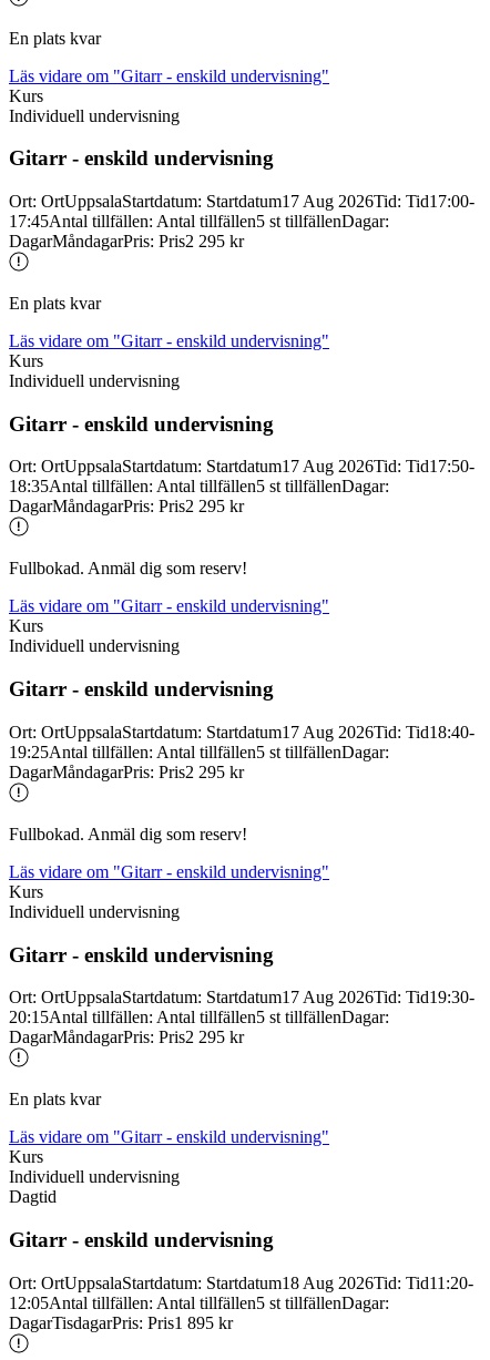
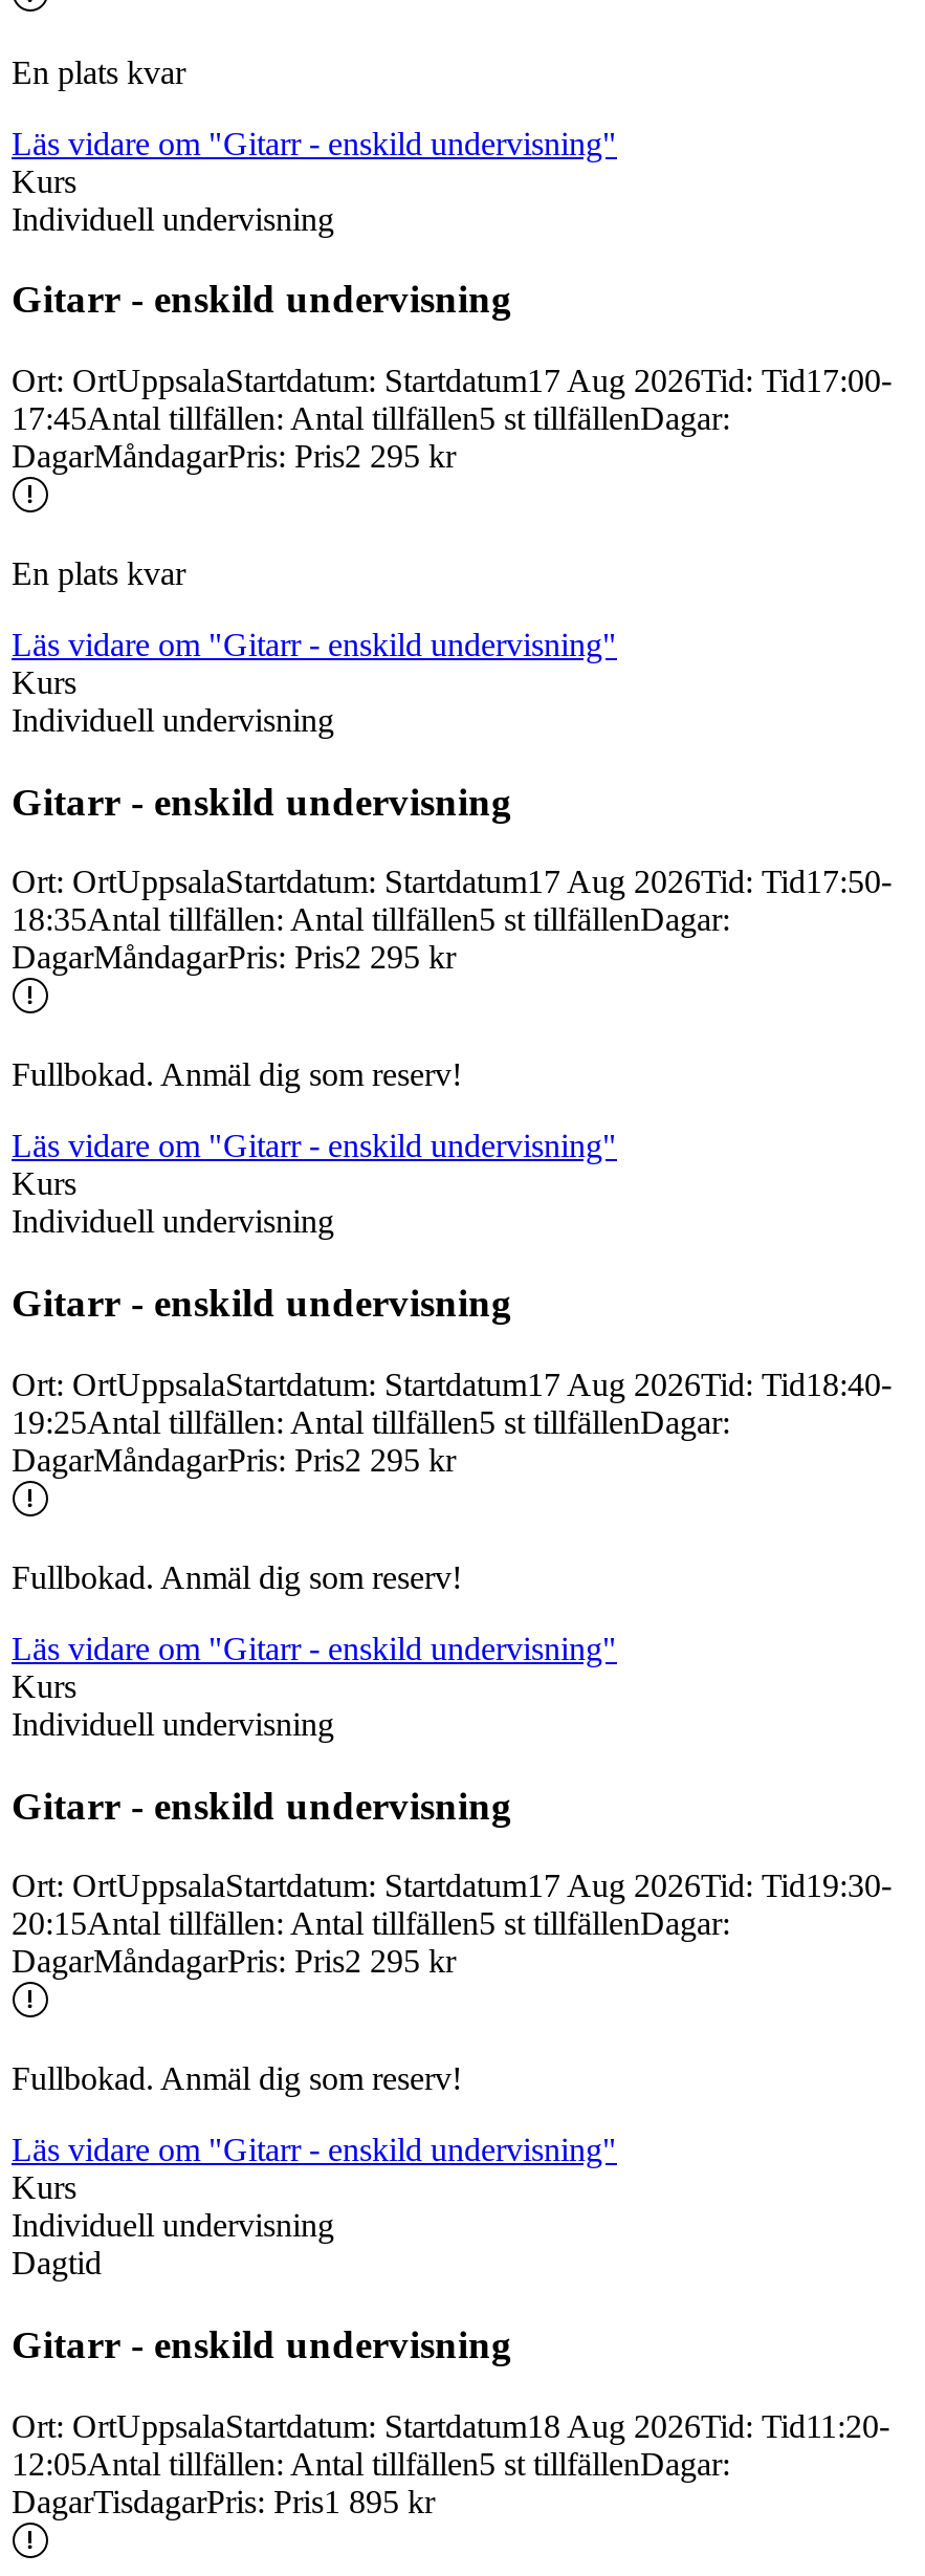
[9,1090,101,1109] En plats kvar -> [12,2061,462,2096] Fullbokad. Anmäl dig som reserv!

